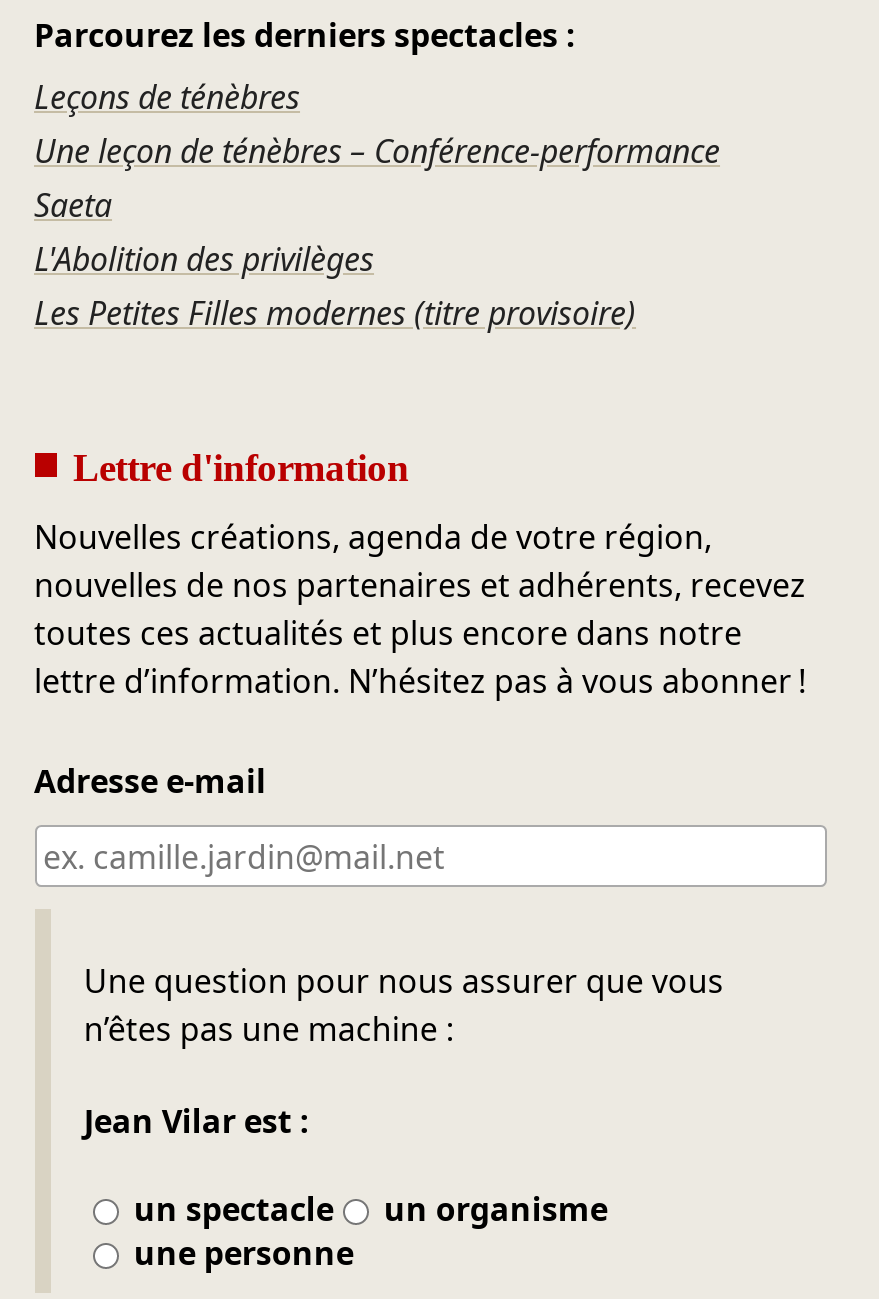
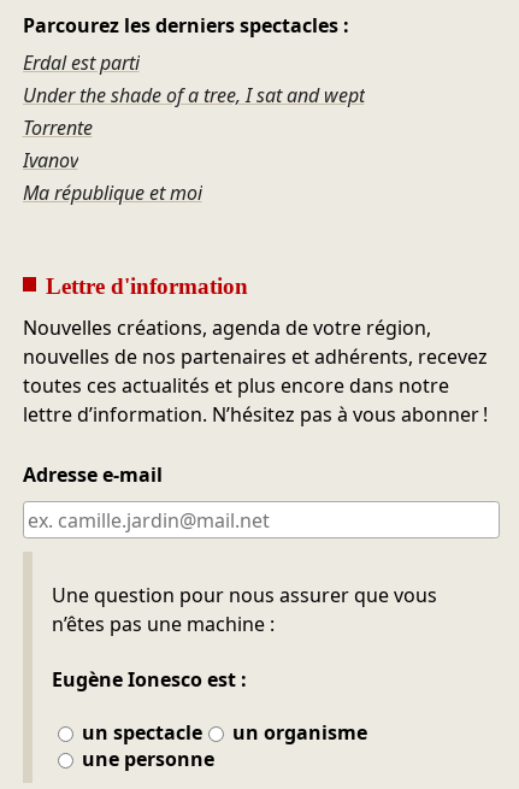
[34,75,720,335] Leçons de ténèbres | Une leçon de ténèbres – Conférence-performance | Saeta | L'Abolition des privilèges | Les Petites Filles modernes (titre provisoire) -> [22,50,364,206] Erdal est parti | Under the shade of a tree, I sat and wept | Torrente | Ivanov | Ma république et moi
[84,1099,310,1143] Jean Vilar est : -> [52,666,247,692] Eugène Ionesco est :

